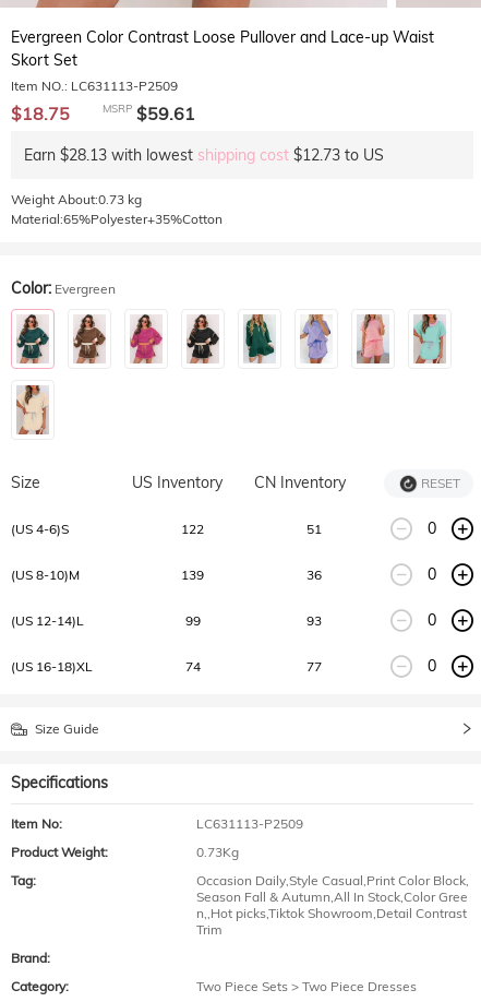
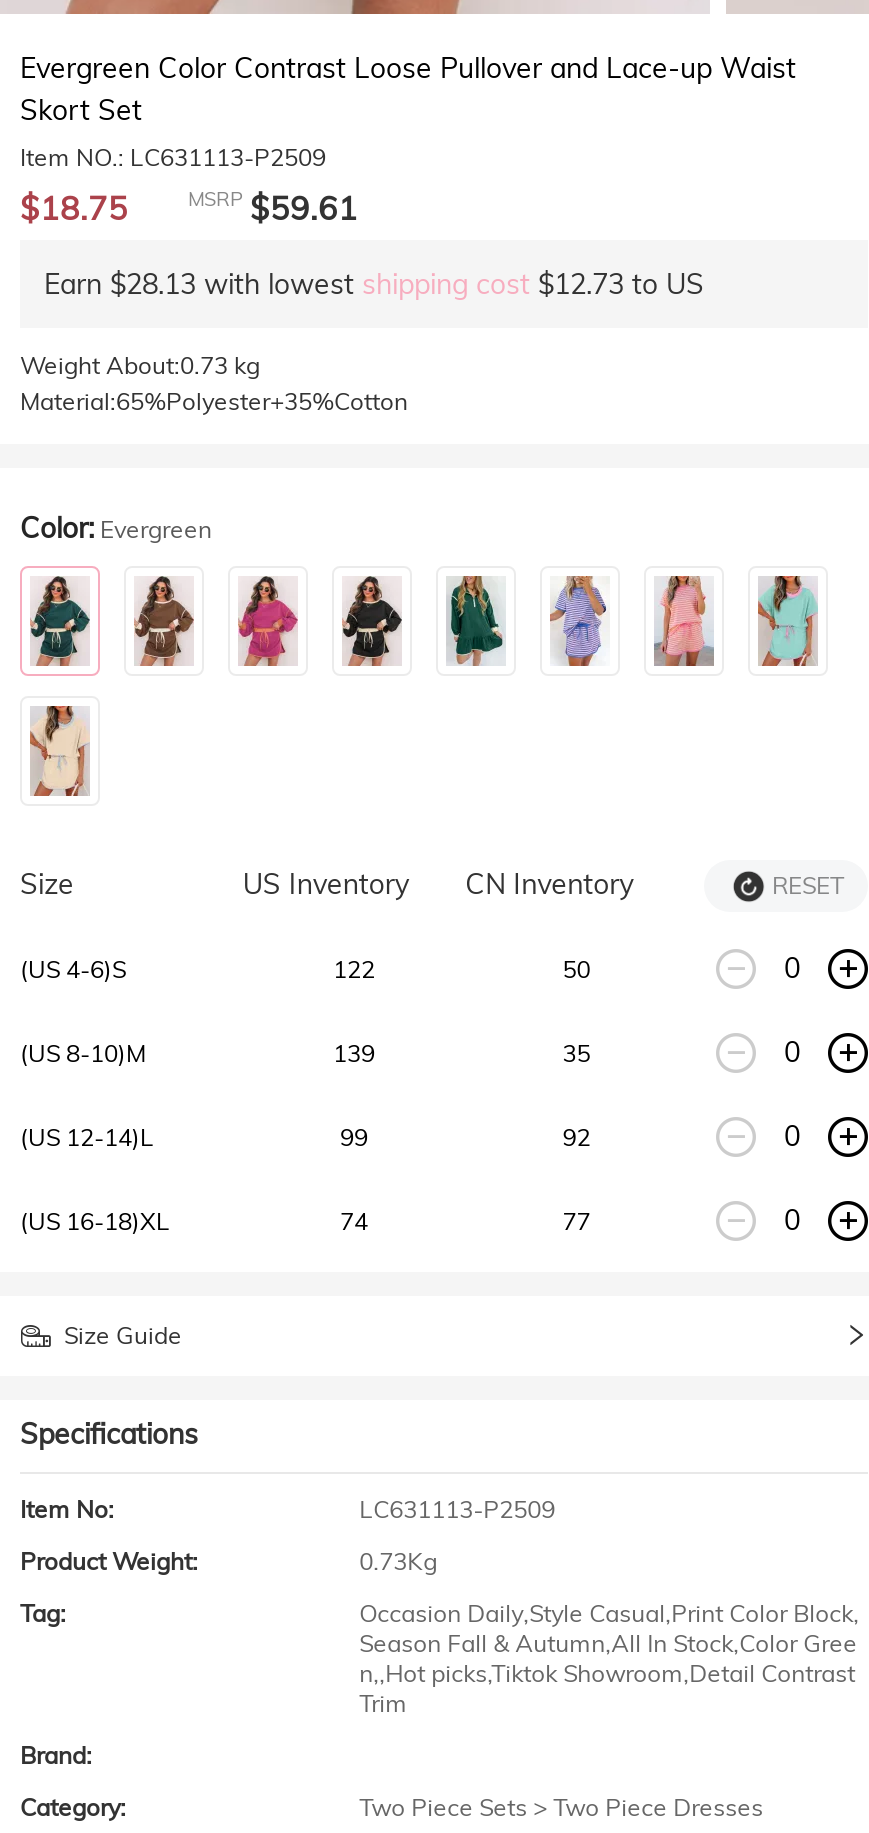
[307,520,322,537] 51 -> [563,953,591,983] 50
[307,566,322,583] 36 -> [563,1037,591,1067] 35
[307,612,322,628] 93 -> [563,1121,591,1151] 92

